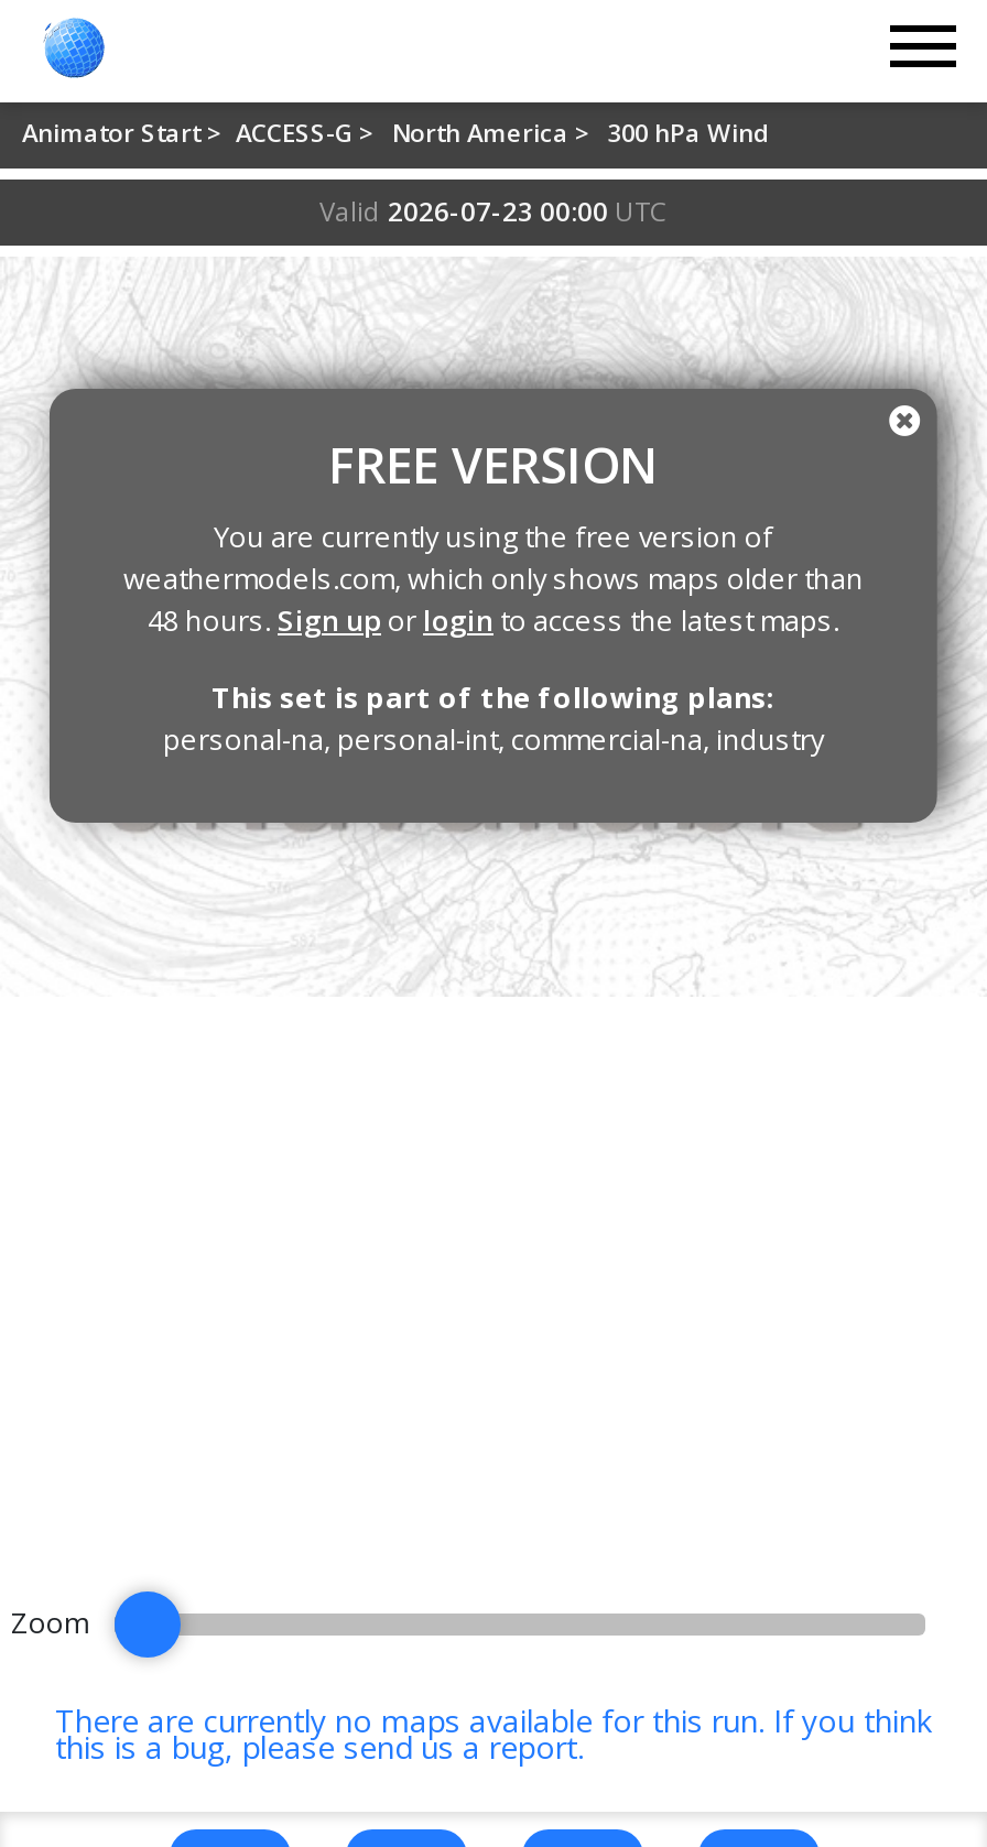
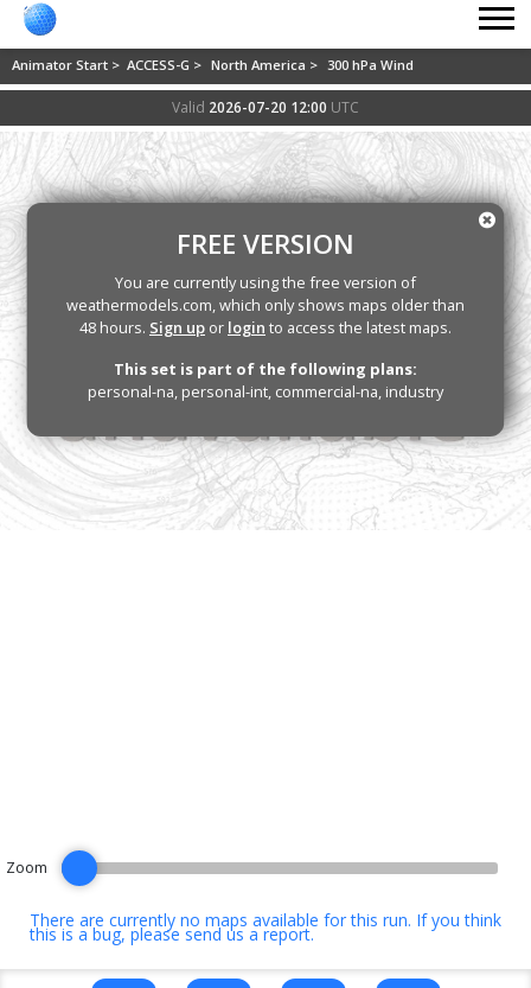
[319,193,668,230] Valid 2026-07-23 00:00 UTC -> [172,97,359,117] Valid 2026-07-20 12:00 UTC

